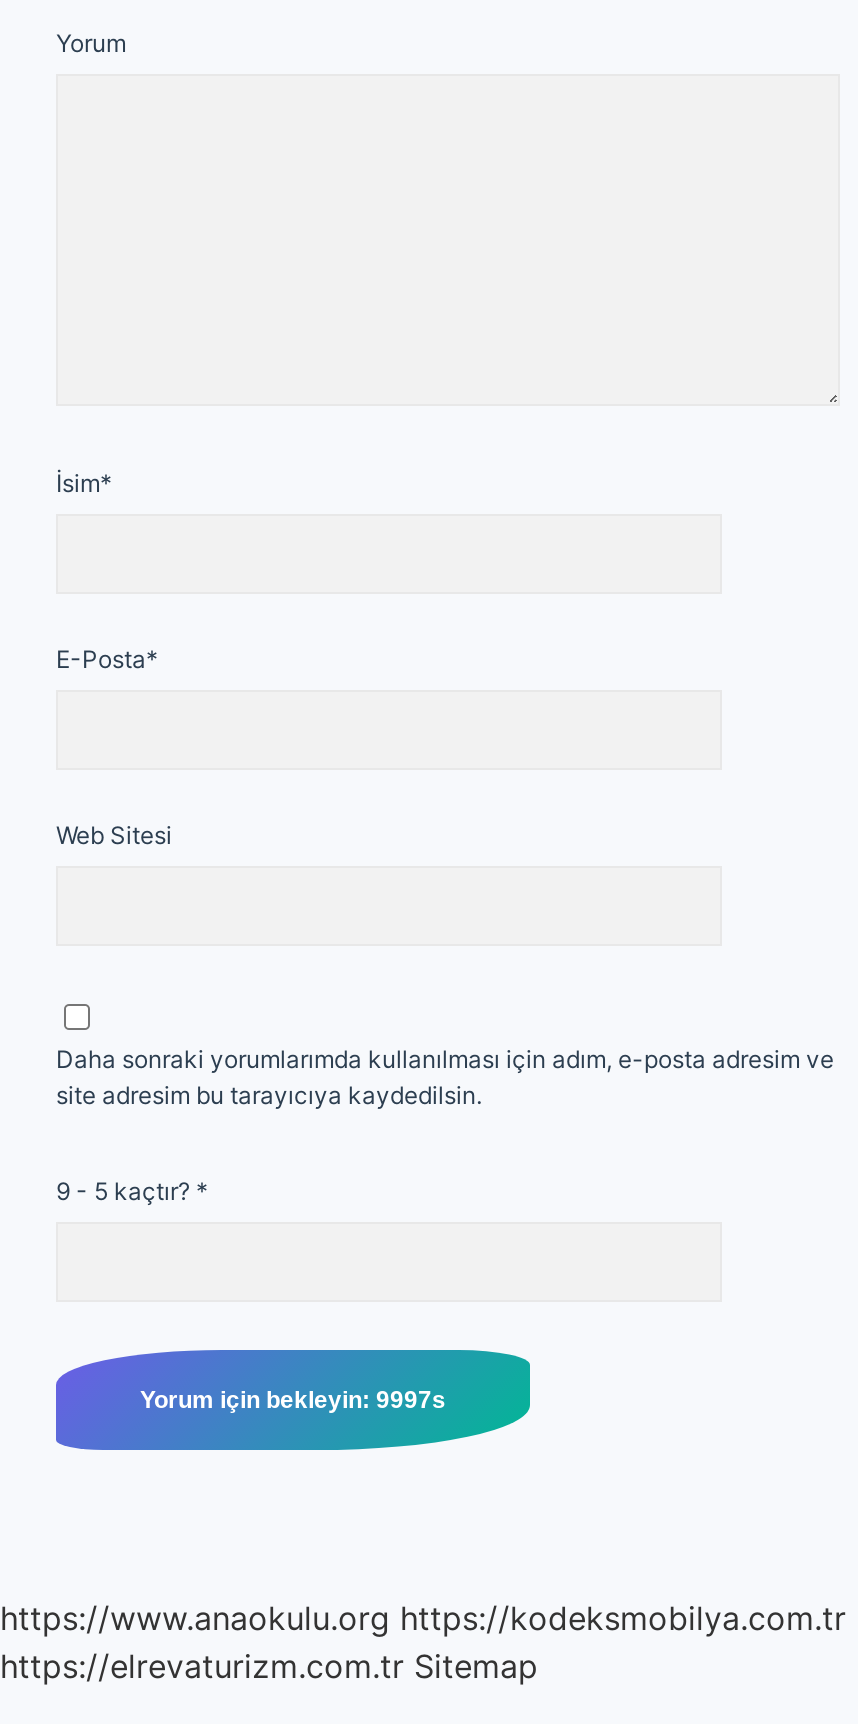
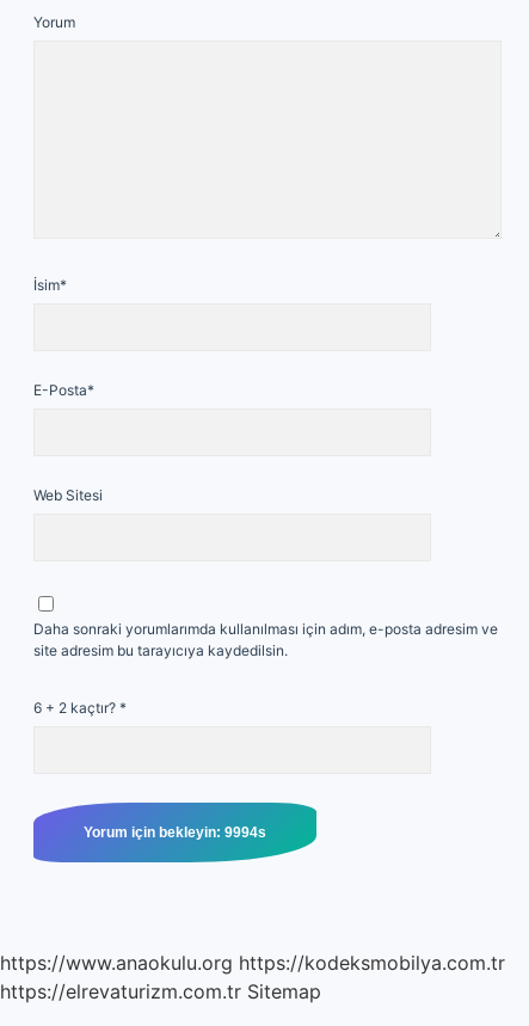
[56,1176,208,1206] 9 - 5 kaçtır? * -> [33,699,127,717] 6 + 2 kaçtır? *

